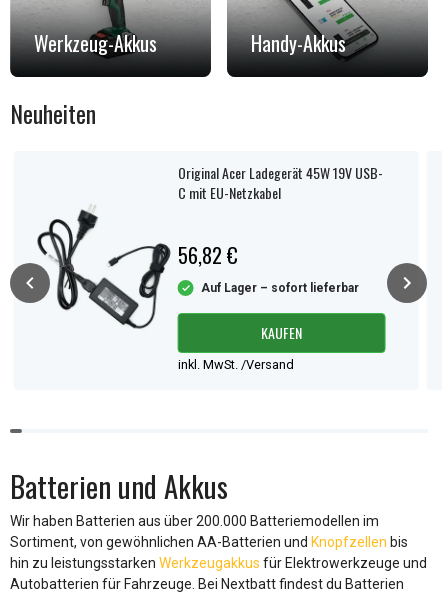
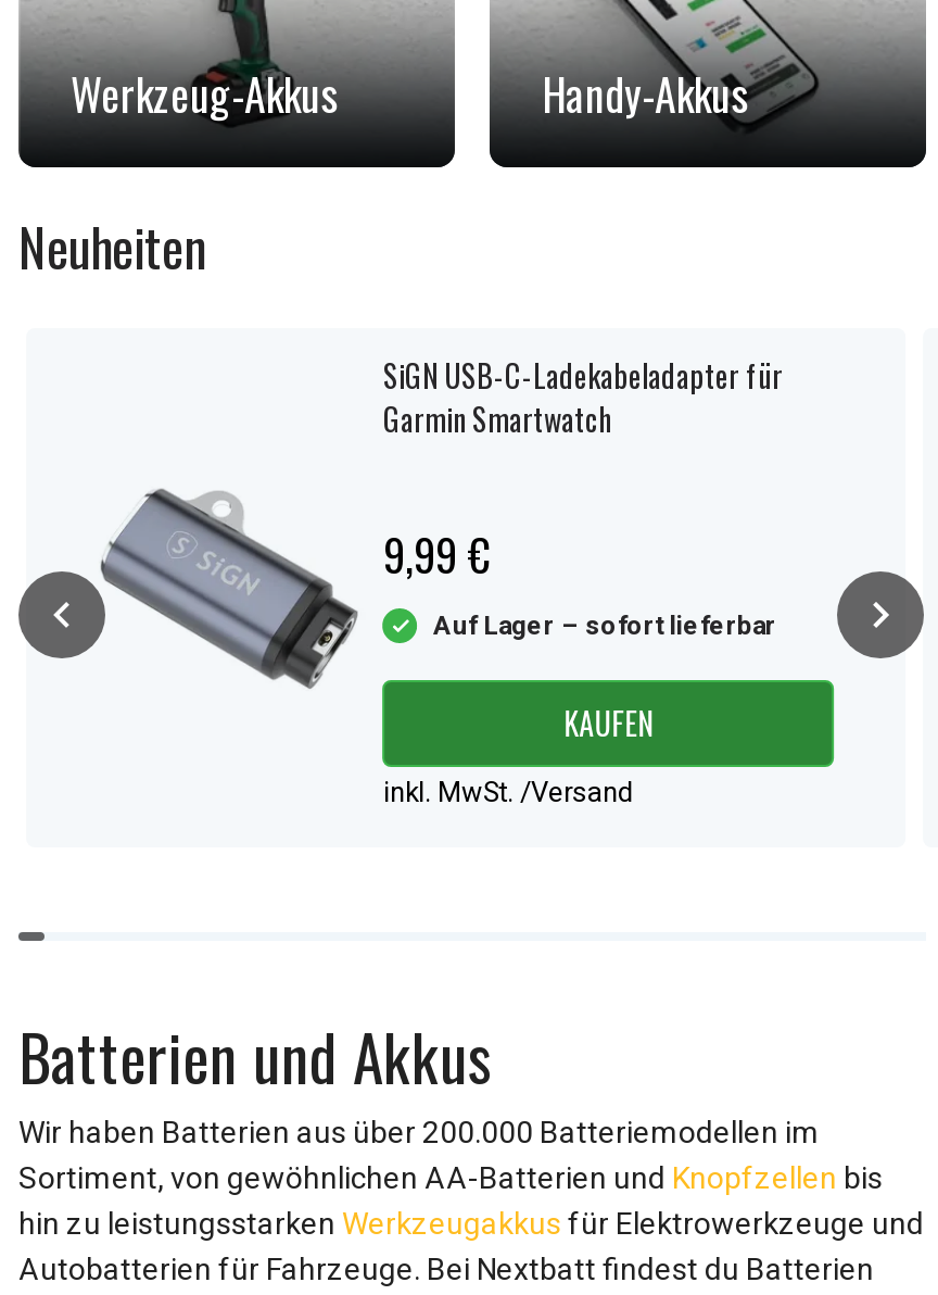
[178,162,383,203] Original Acer Ladegerät 45W 19V USB- | C mit EU-Netzkabel -> [383,352,783,442] SiGN USB-C-Ladekabeladapter für | Garmin Smartwatch
[36,207,238,330] [image] | 56,82 € -> [77,456,492,715] [image] | 9,99 €

